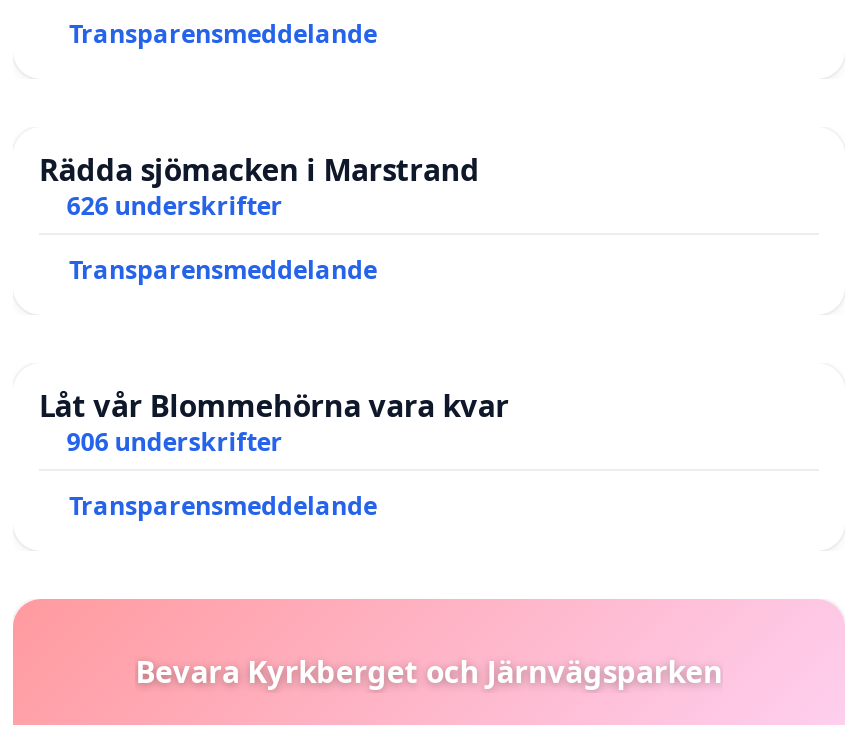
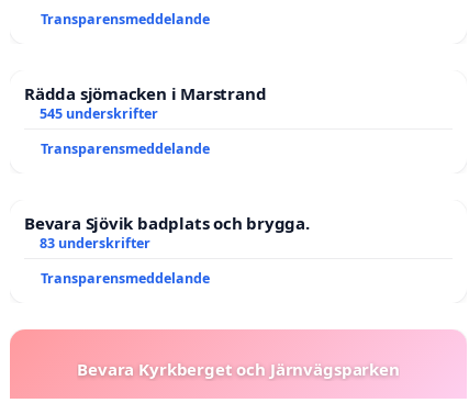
[67,190,283,224] 626 underskrifter -> [39,105,158,123] 545 underskrifter
[39,386,509,460] Låt vår Blommehörna vara kvar | 906 underskrifter -> [24,212,310,253] Bevara Sjövik badplats och brygga. | 83 underskrifter

